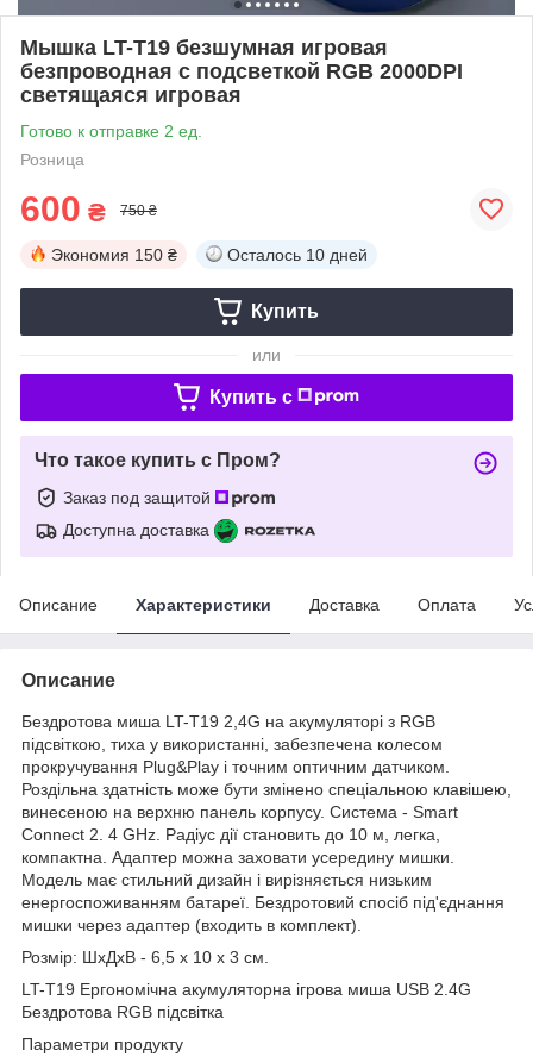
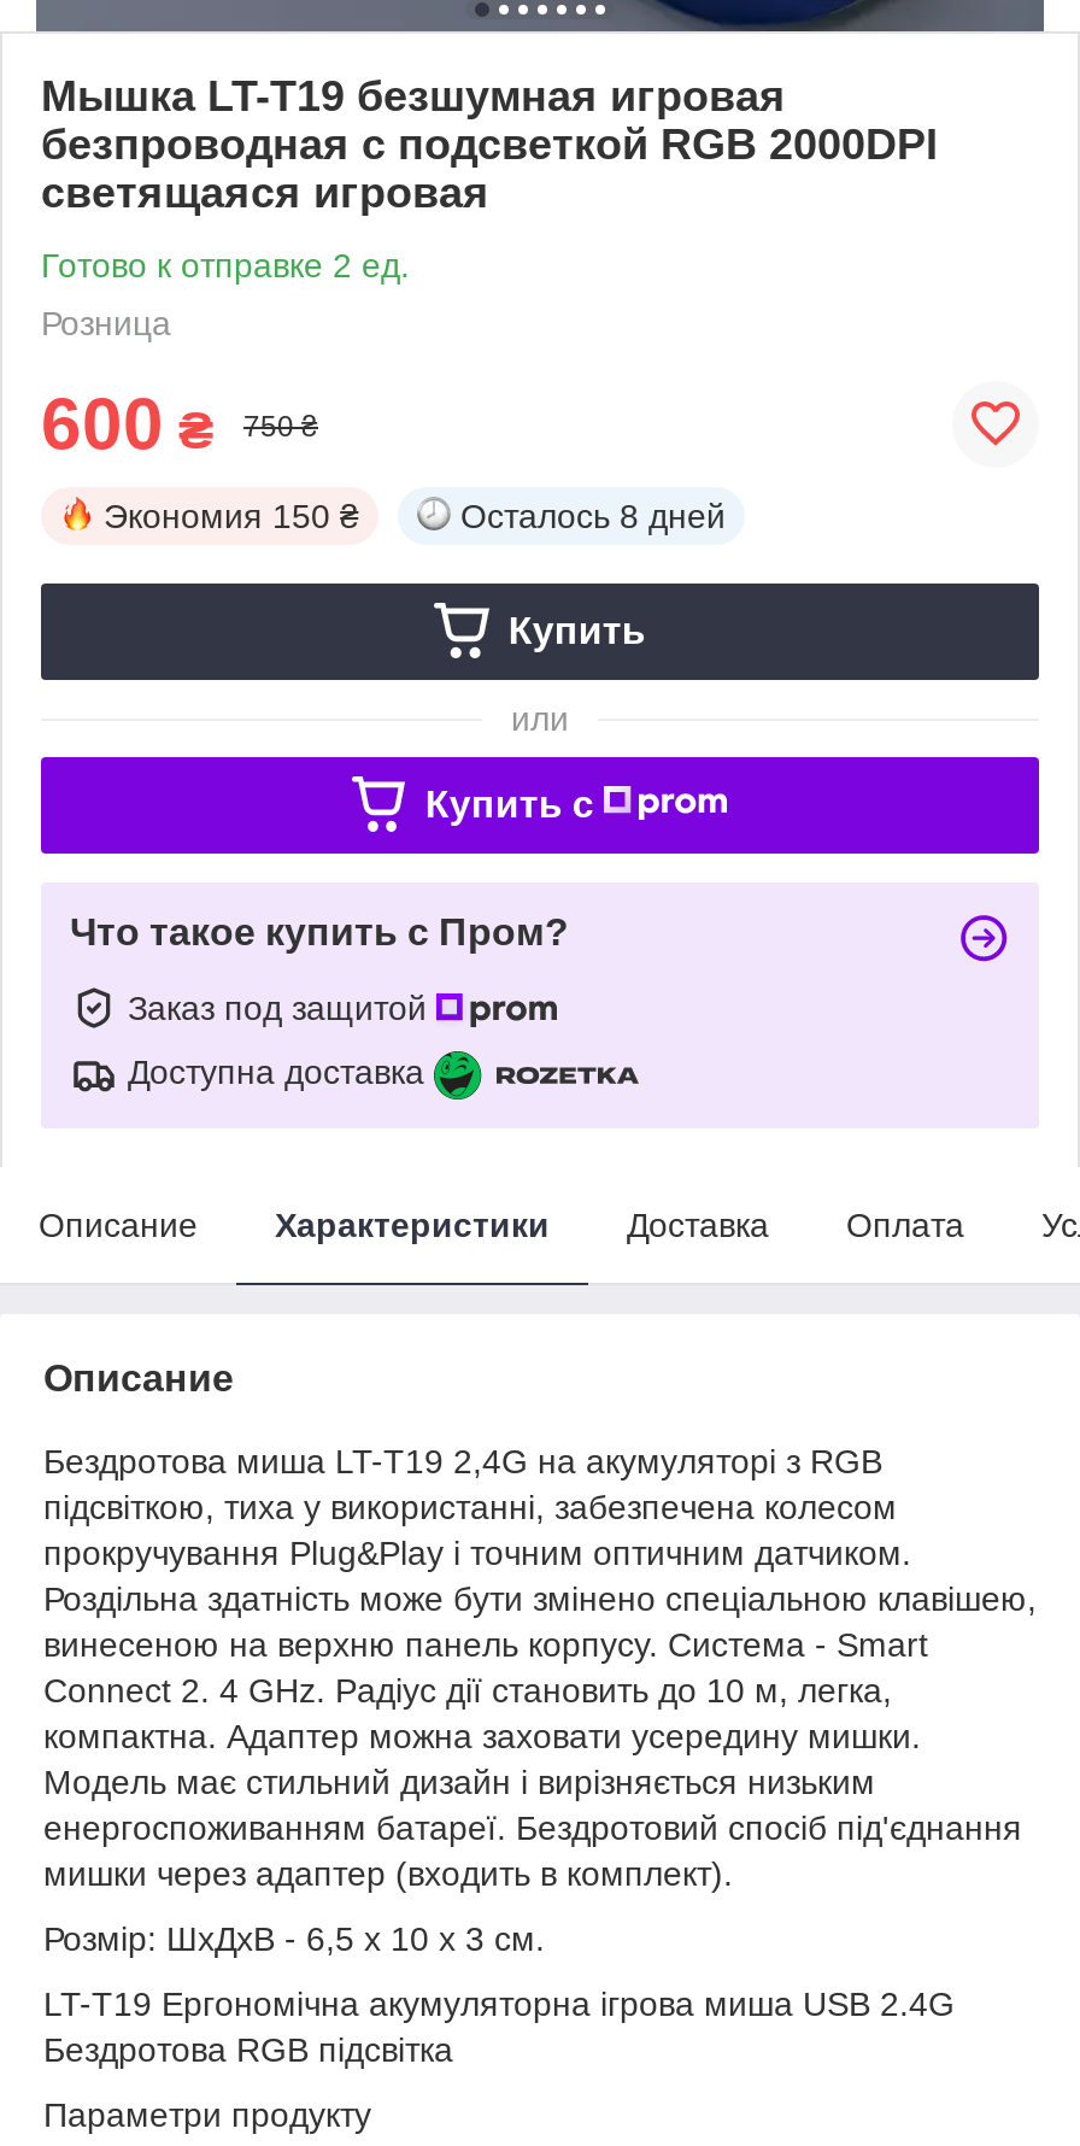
[227,245,368,264] Осталось 10 дней -> [460,496,726,535] Осталось 8 дней

